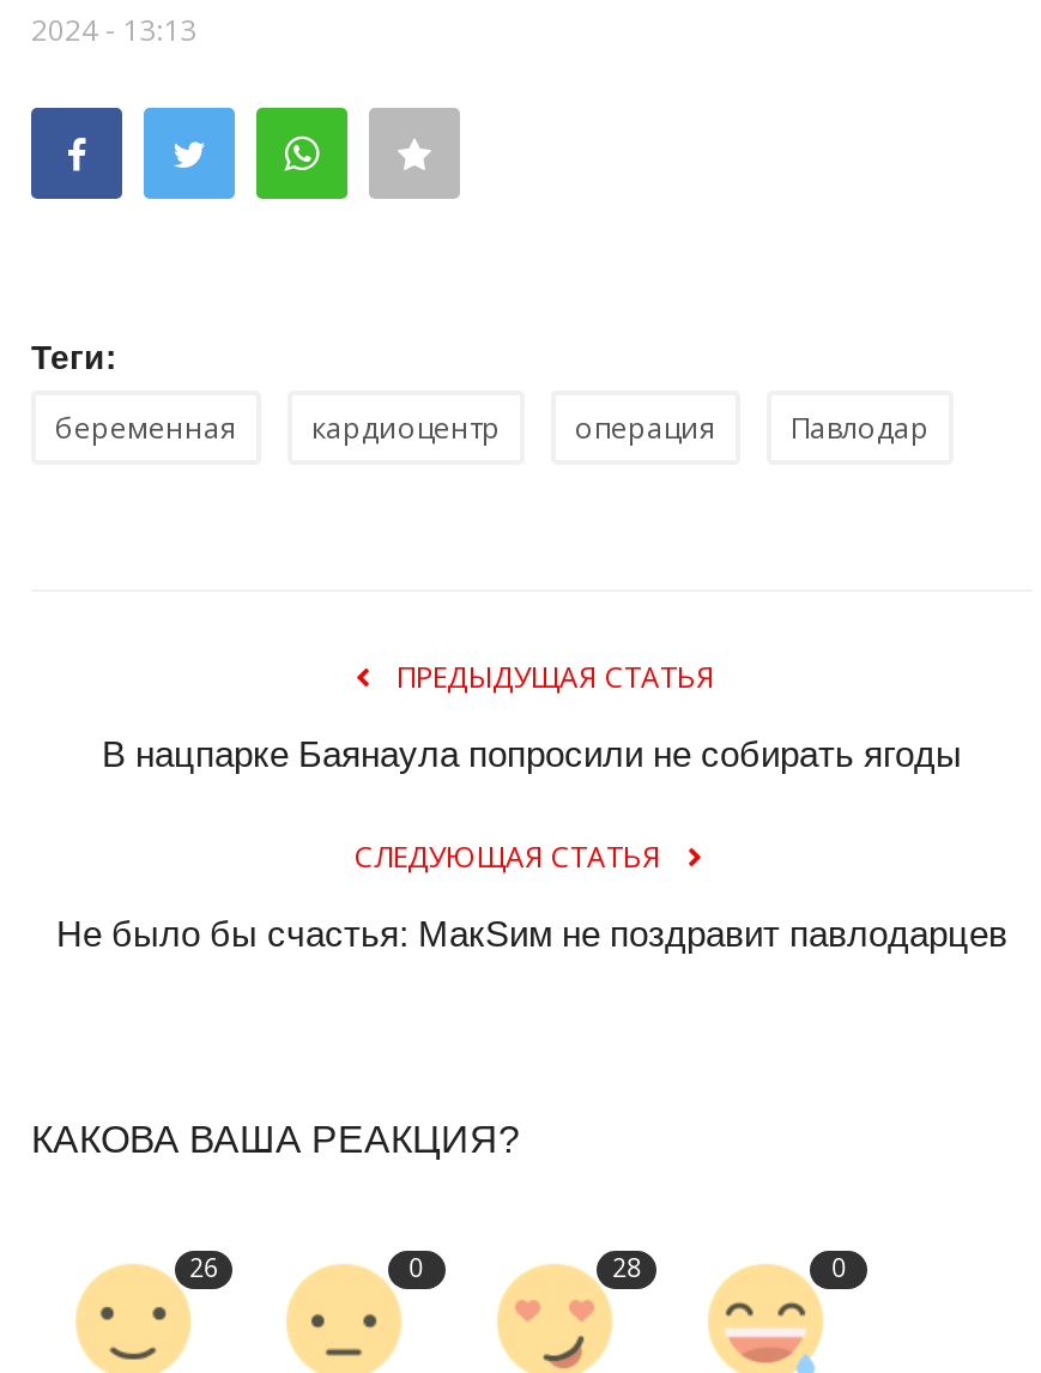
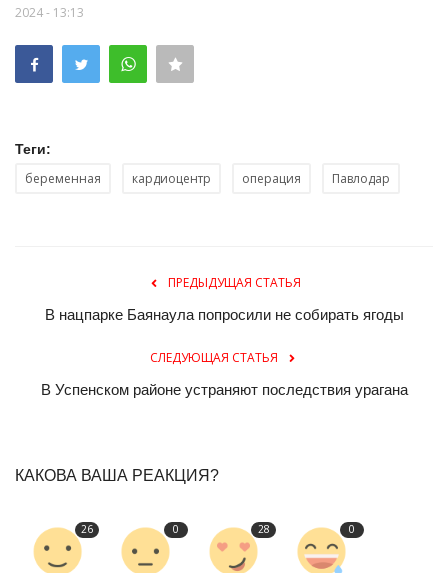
[56,914,1007,954] Не было бы счастья: МакSим не поздравит павлодарцев -> [40,381,407,398] В Успенском районе устраняют последствия урагана

